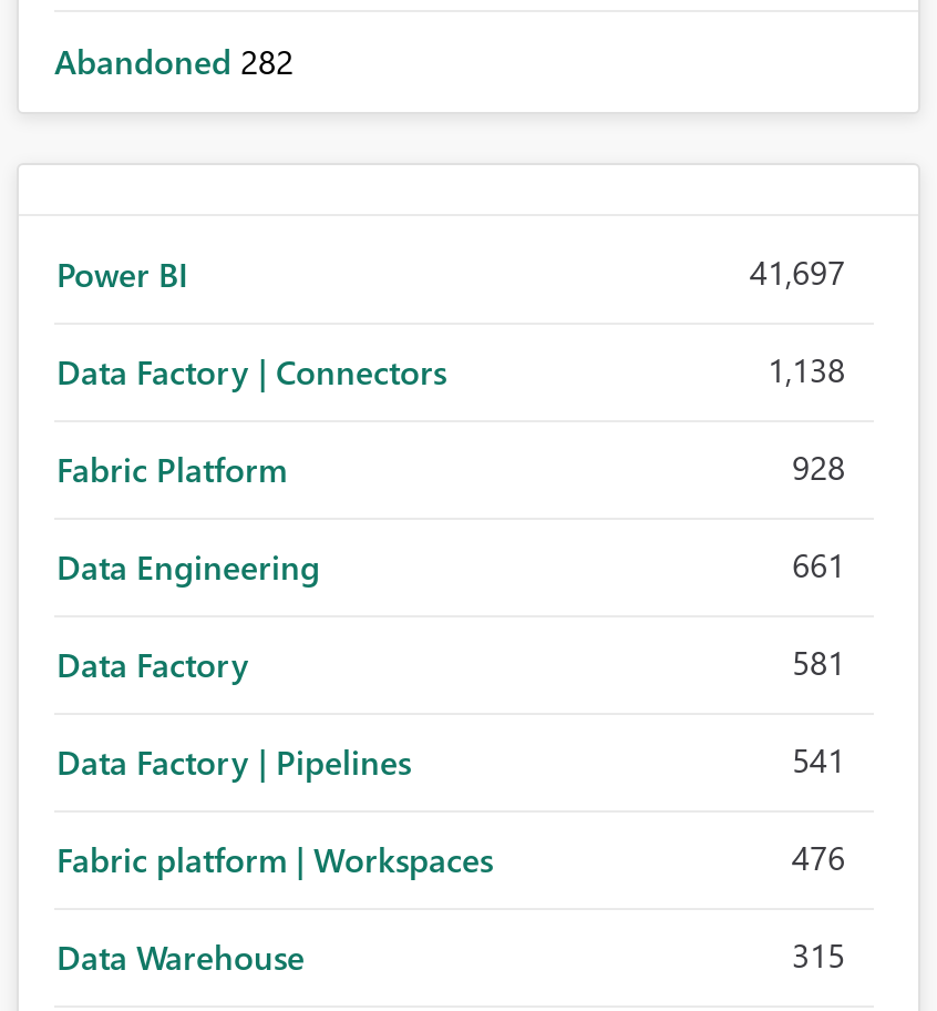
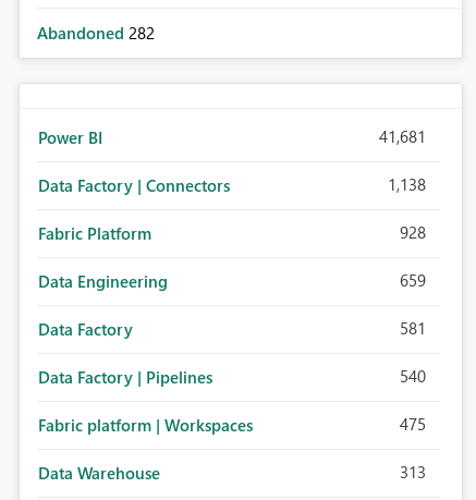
[750,249,845,293] 41,697 -> [379,125,426,147] 41,681
[792,542,845,586] 661 -> [400,269,426,291] 659
[792,737,845,781] 541 -> [400,365,426,386] 540
[792,834,845,879] 476 -> [400,413,426,434] 475
[792,932,845,976] 315 -> [400,461,426,482] 313

